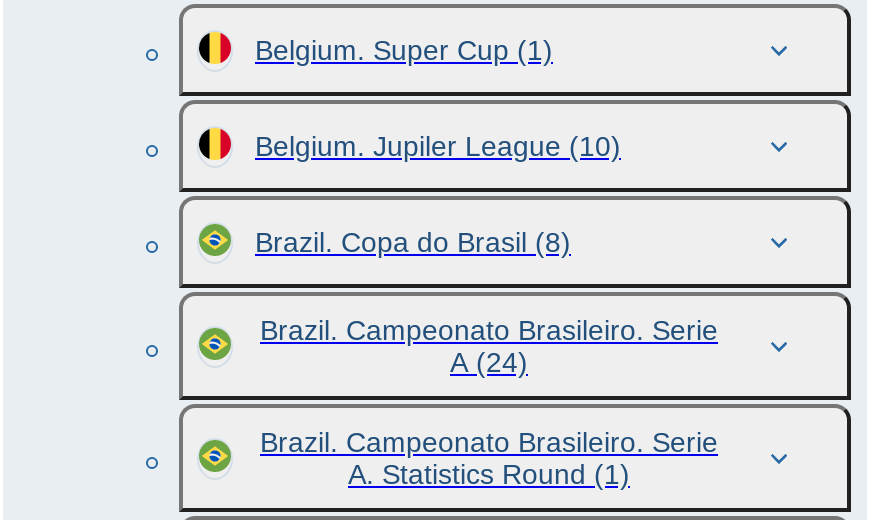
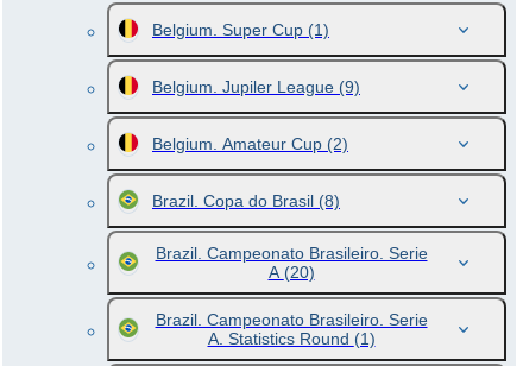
[255,130,621,162] Belgium. Jupiler League (10) -> [152,77,360,153] Belgium. Jupiler League (9) | Belgium. Amateur Cup (2)
[450,346,528,378] A (24) -> [268,263,314,282] A (20)

